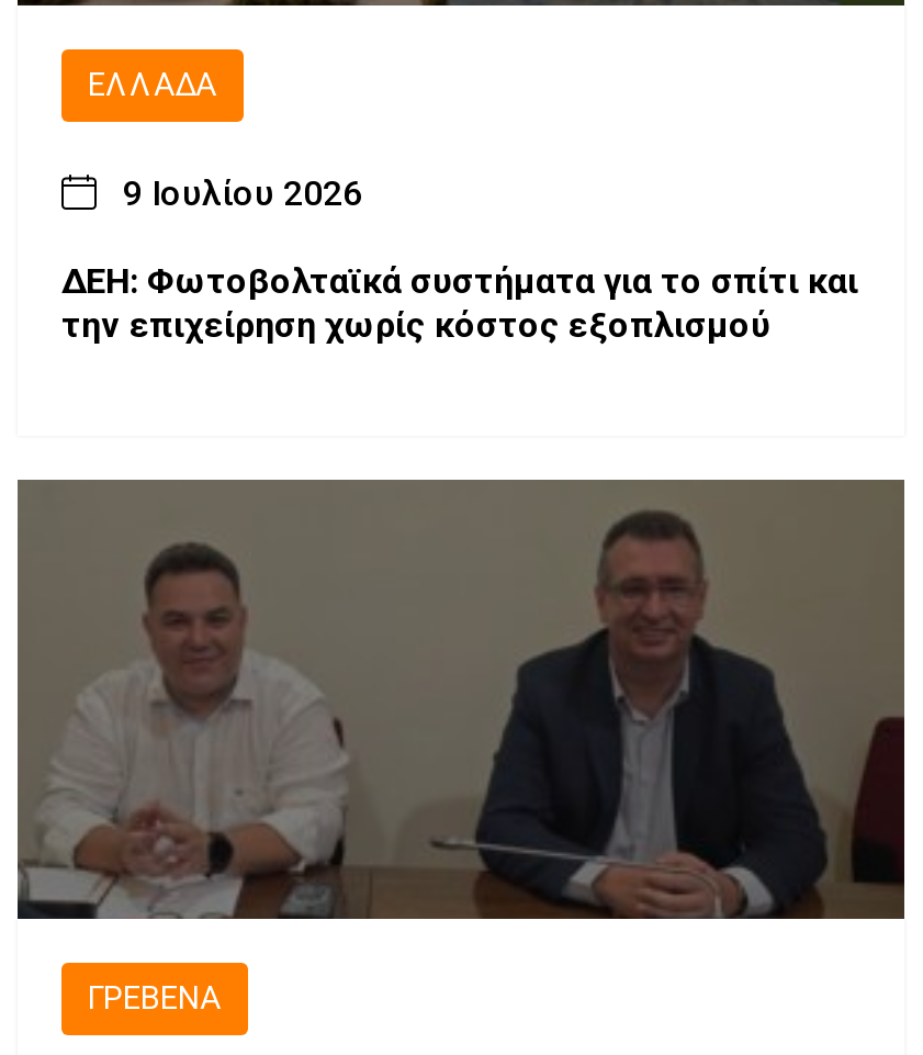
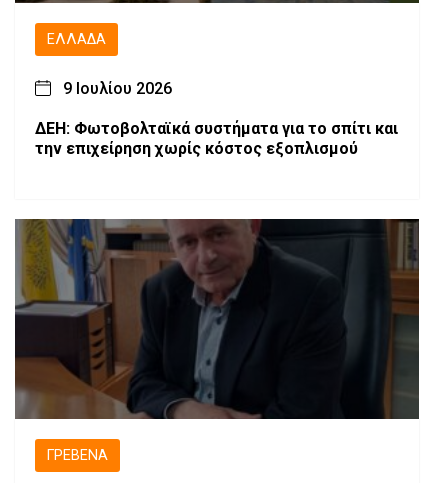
[18,479,904,922] [image] -> [15,218,419,420] [image]

